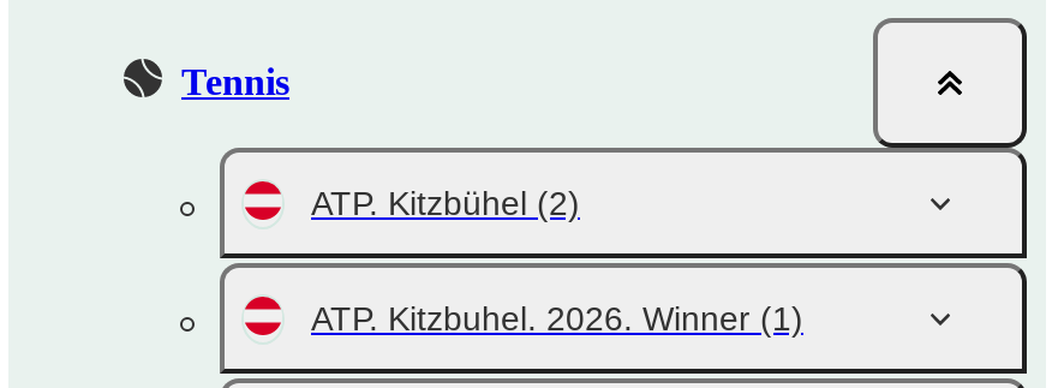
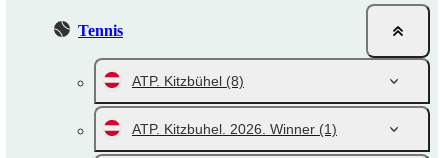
[311,184,580,222] ATP. Kitzbühel (2) -> [132,73,244,89] ATP. Kitzbühel (8)

